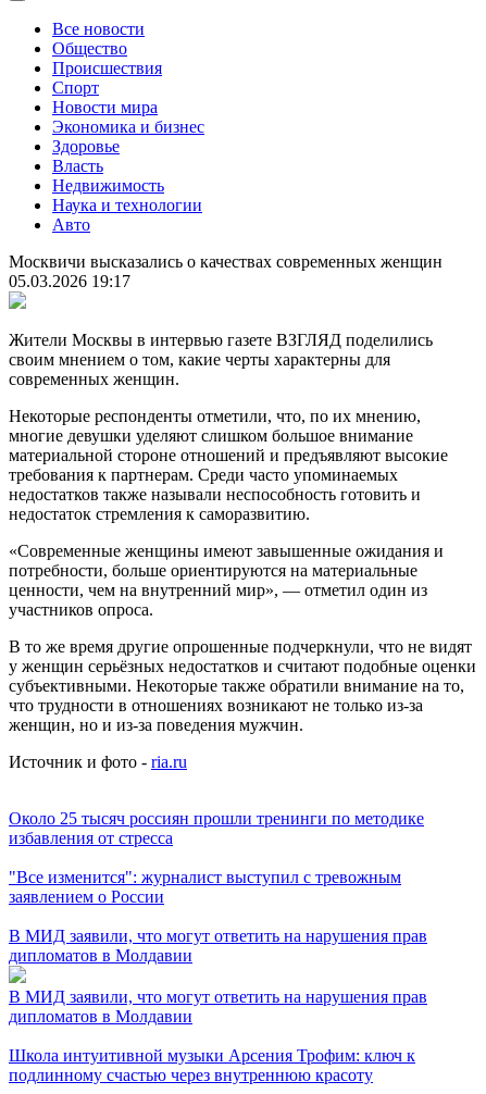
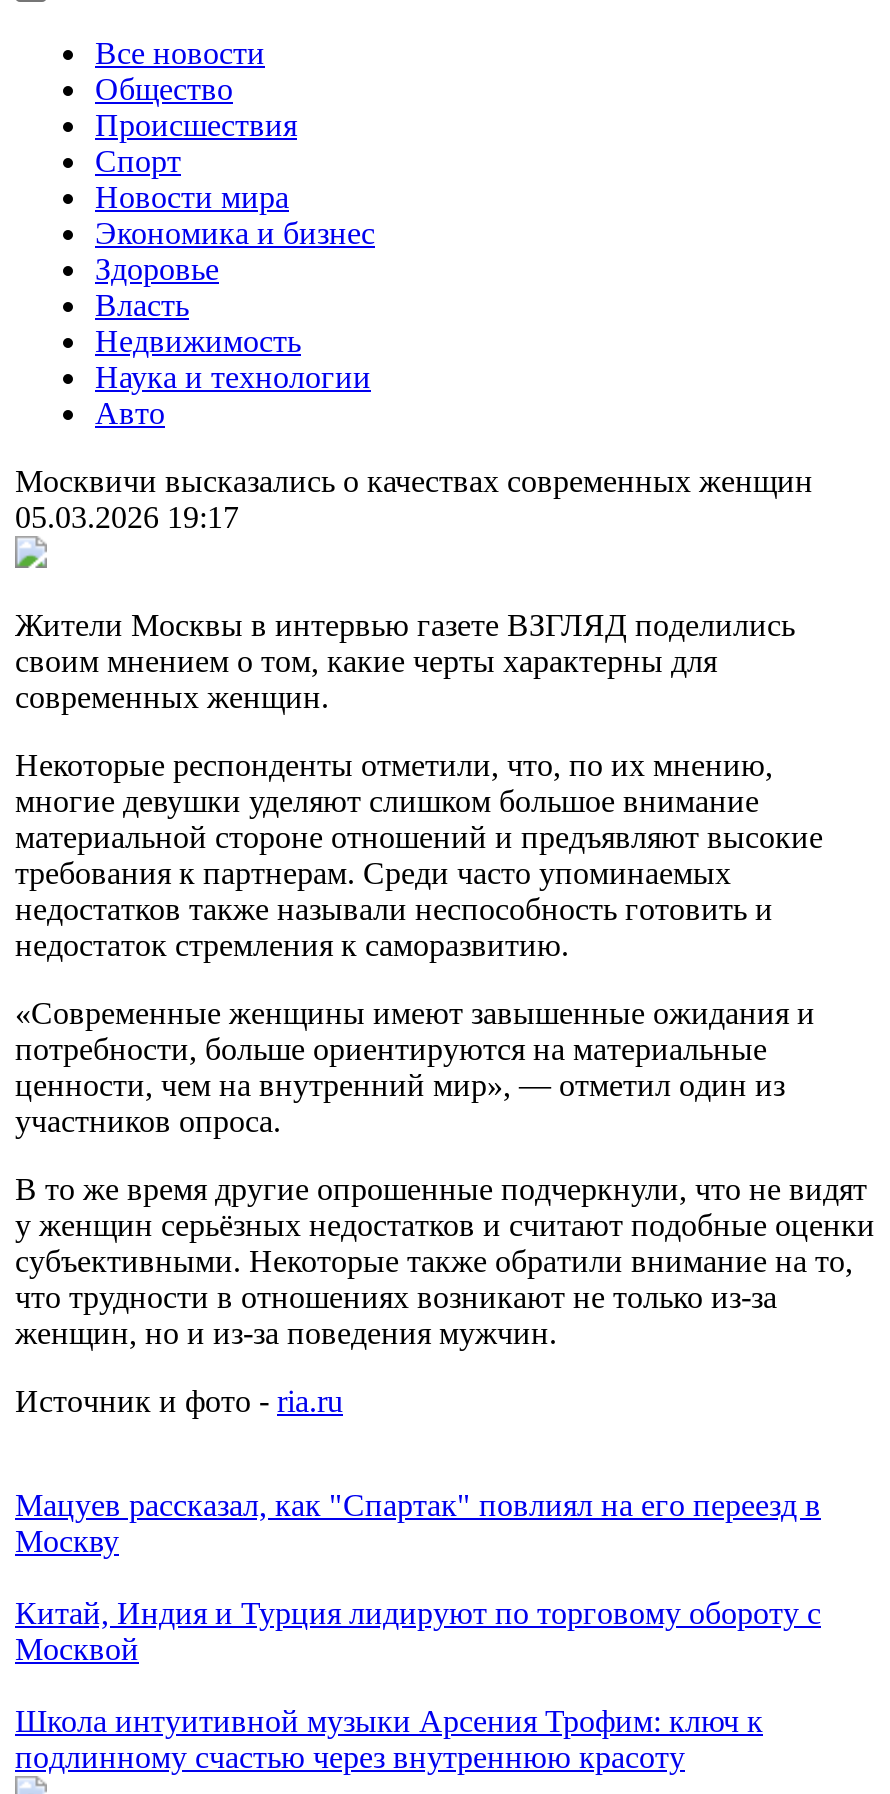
[9,809,427,1025] Около 25 тысяч россиян прошли тренинги по методике | избавления от стресса | "Все изменится": журналист выступил с тревожным | заявлением о России | В МИД заявили, что могут ответить на нарушения прав | дипломатов в Молдавии | В МИД заявили, что могут ответить на нарушения прав | дипломатов в Молдавии -> [15,1488,821,1666] Мацуев рассказал, как "Спартак" повлиял на его переезд в | Москву | Китай, Индия и Турция лидируют по торговому обороту с | Москвой

